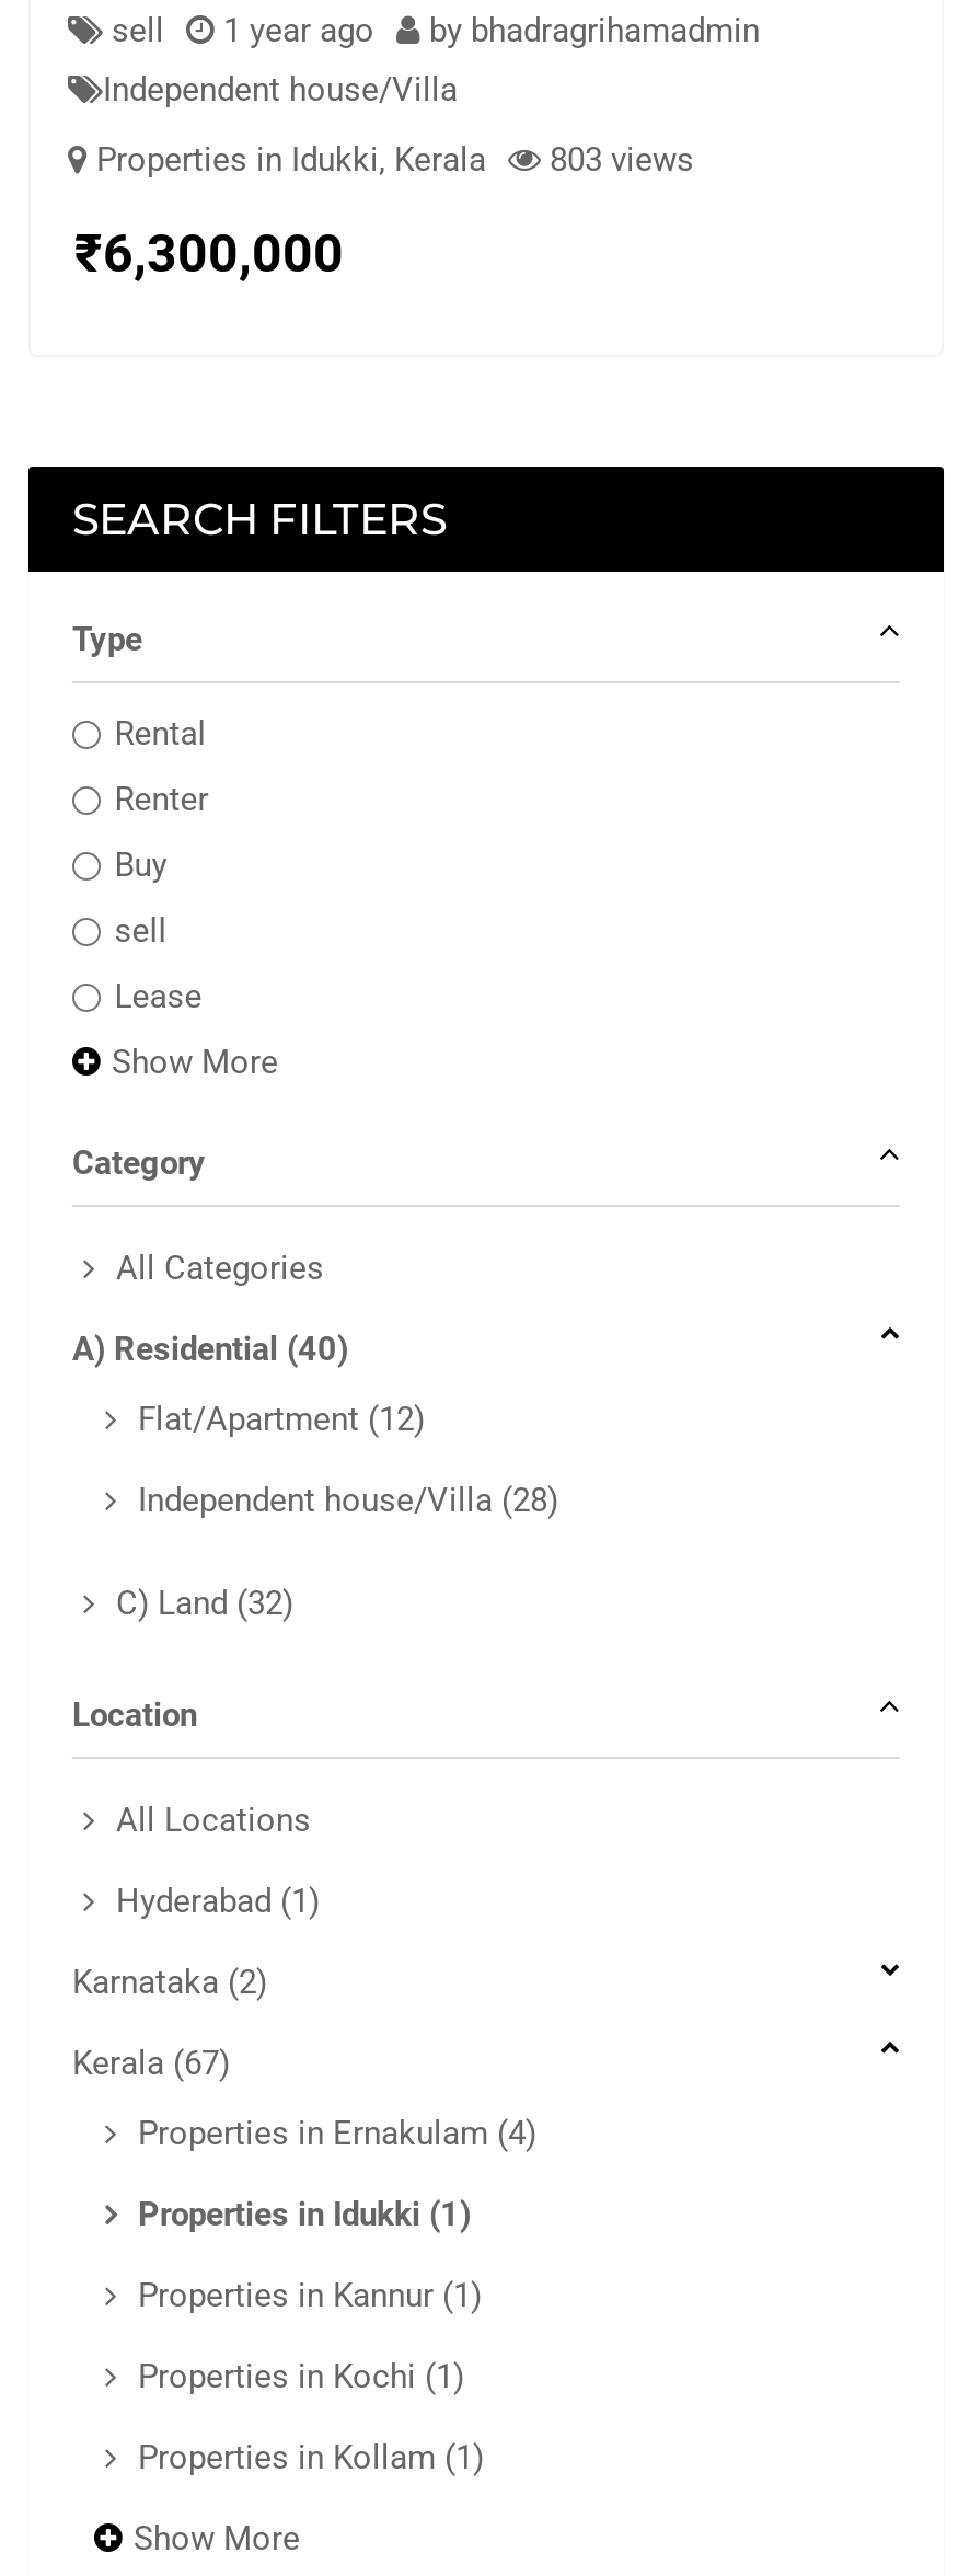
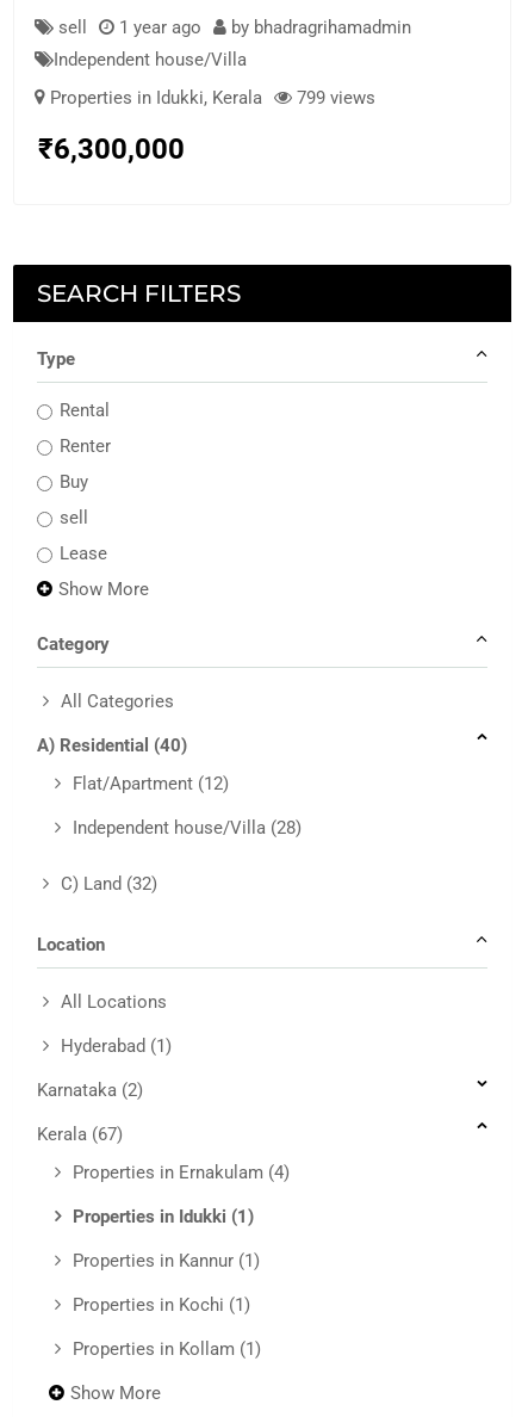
[96,139,694,179] Properties in Idukki, Kerala 803 views -> [50,87,375,109] Properties in Idukki, Kerala 799 views

